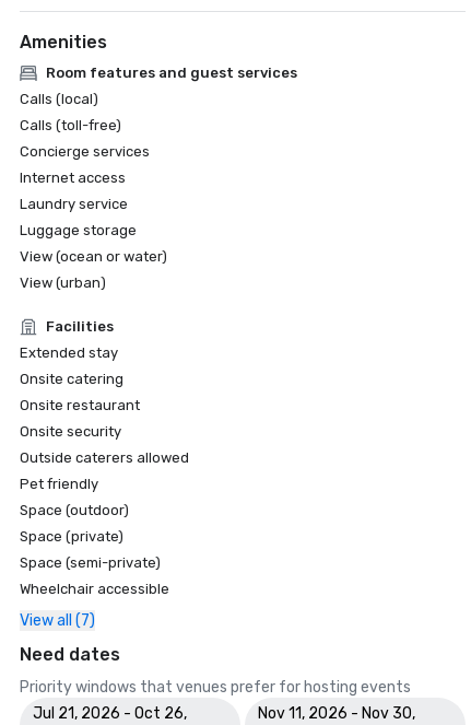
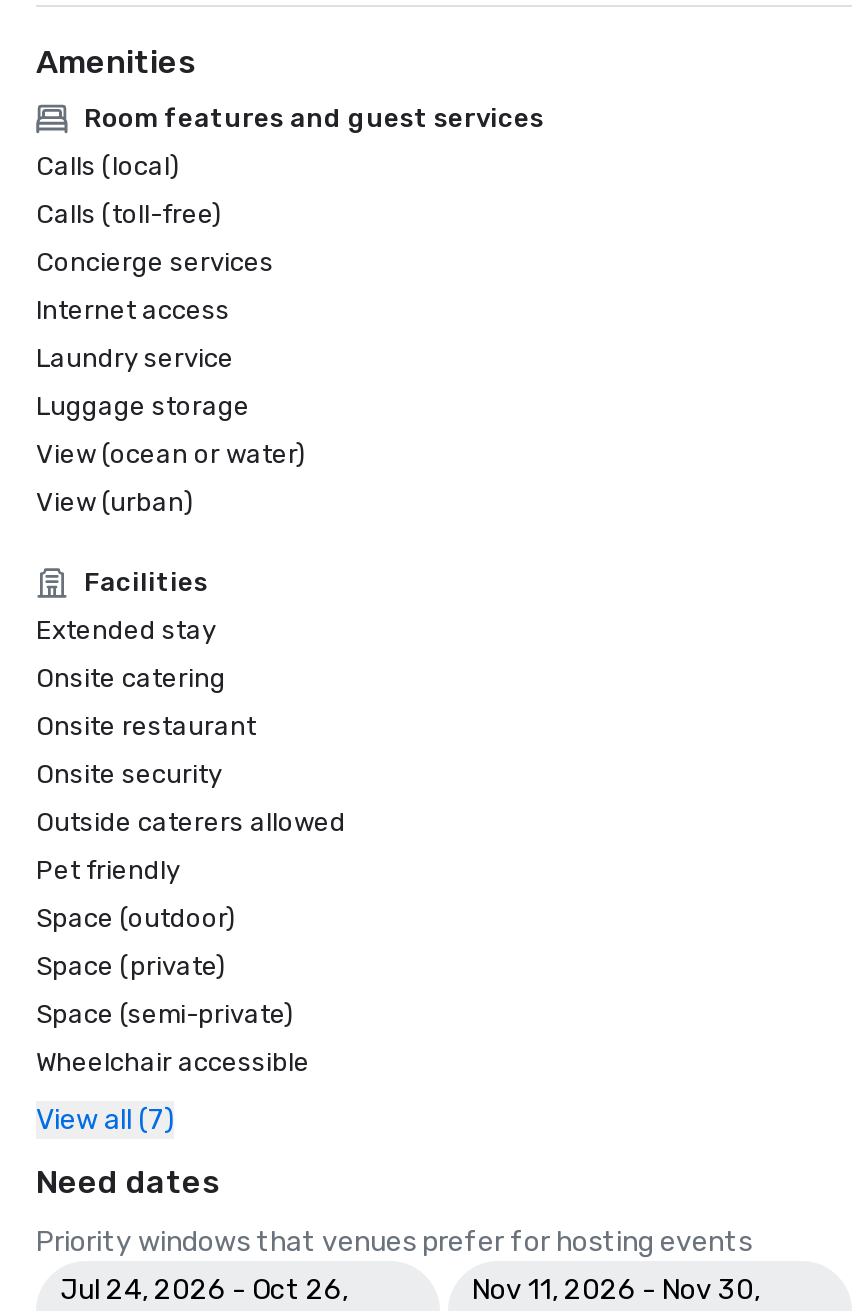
[33,704,187,723] Jul 21, 2026 - Oct 26, -> [60,1273,348,1307] Jul 24, 2026 - Oct 26,

